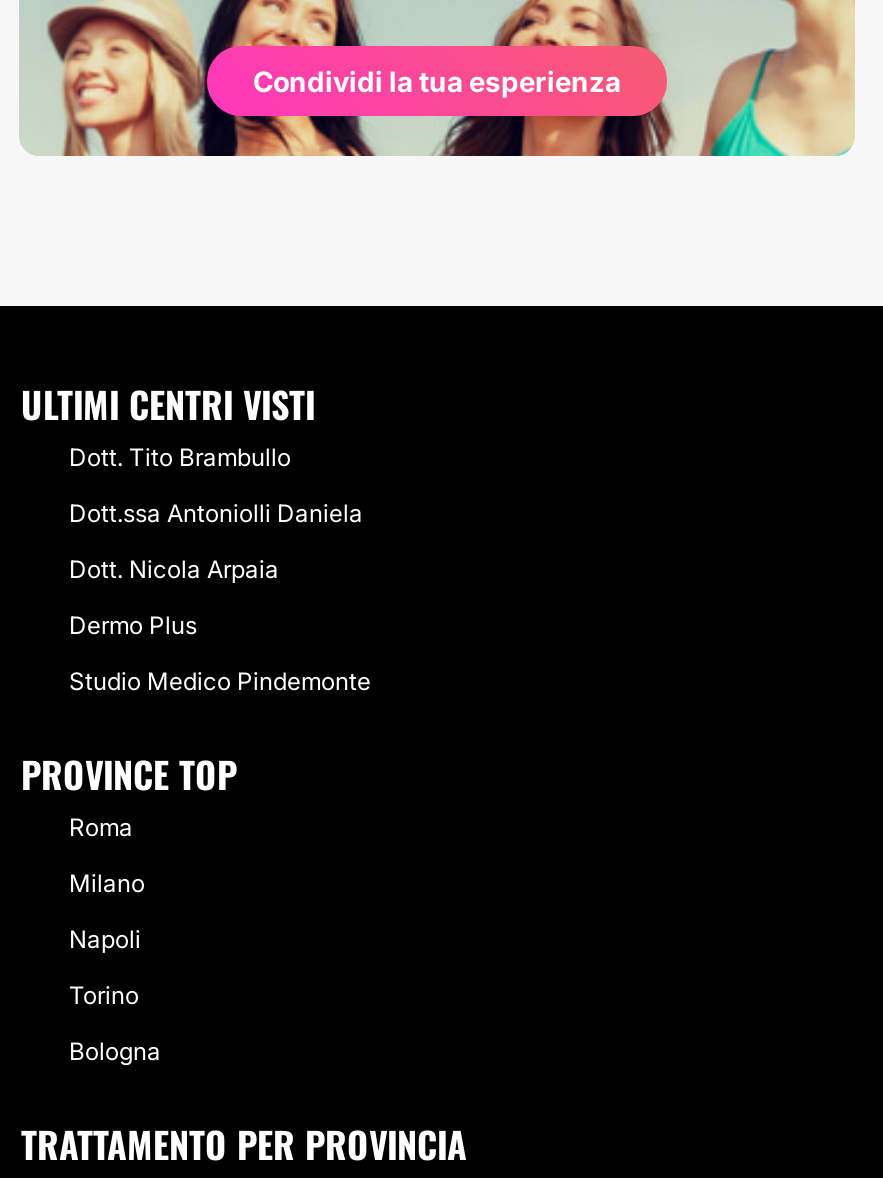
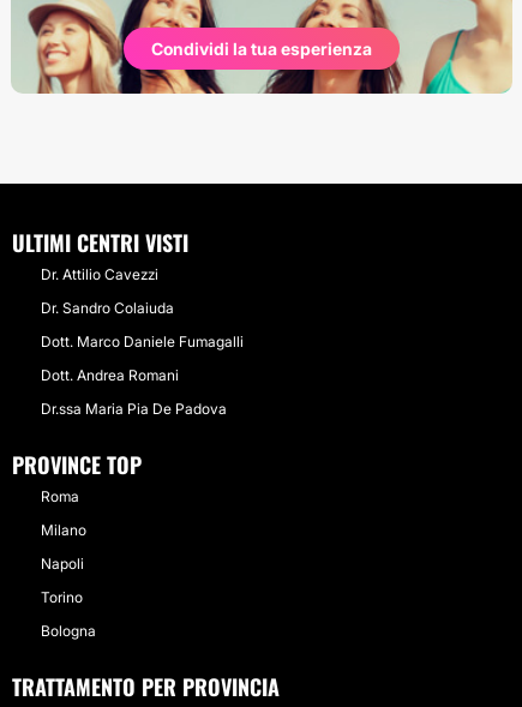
[69,442,291,472] Dott. Tito Brambullo -> [41,265,158,283] Dr. Attilio Cavezzi
[69,498,363,528] Dott.ssa Antoniolli Daniela -> [41,299,174,317] Dr. Sandro Colaiuda
[69,554,279,584] Dott. Nicola Arpaia -> [41,332,244,350] Dott. Marco Daniele Fumagalli
[69,610,197,640] Dermo Plus -> [41,366,179,384] Dott. Andrea Romani
[69,666,371,696] Studio Medico Pindemonte -> [41,400,227,418] Dr.ssa Maria Pia De Padova

